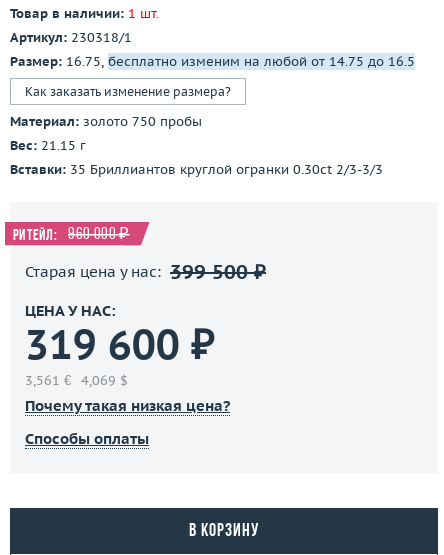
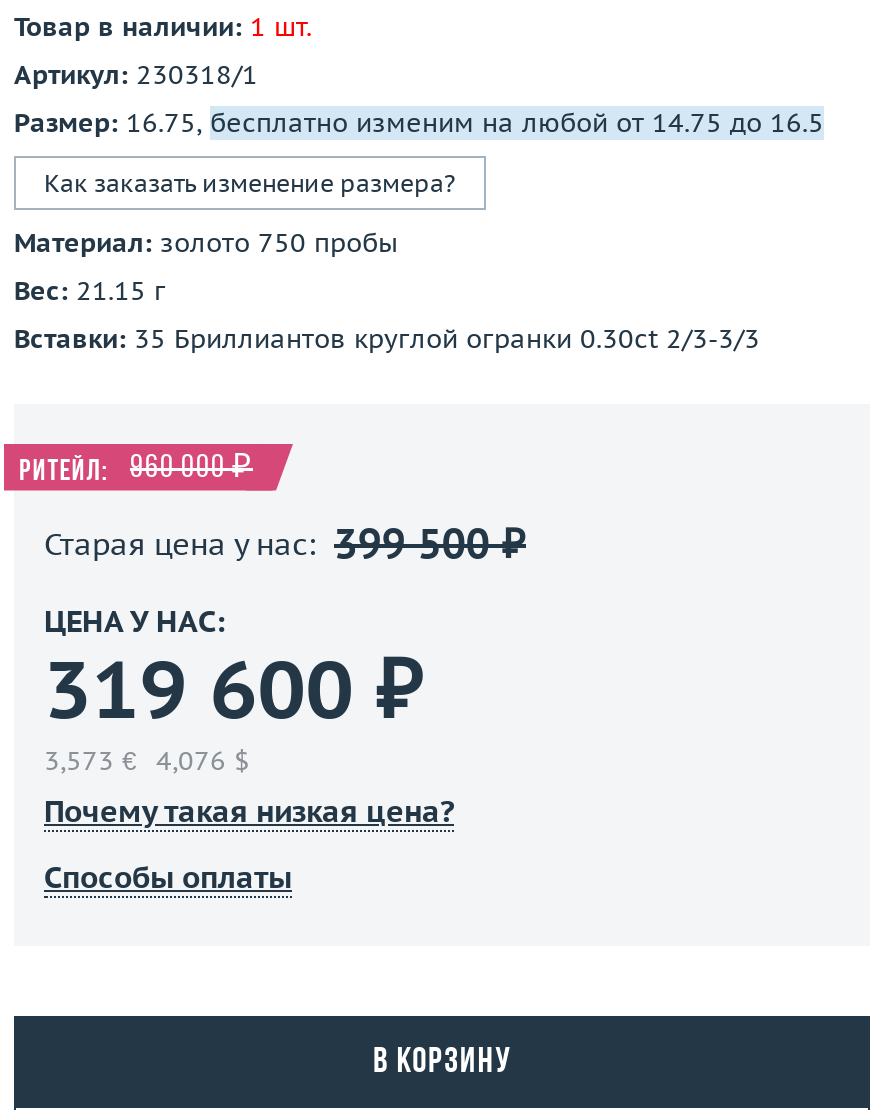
[25,372,128,389] 3,561 € 4,069 $ -> [44,744,250,778] 3,573 € 4,076 $

